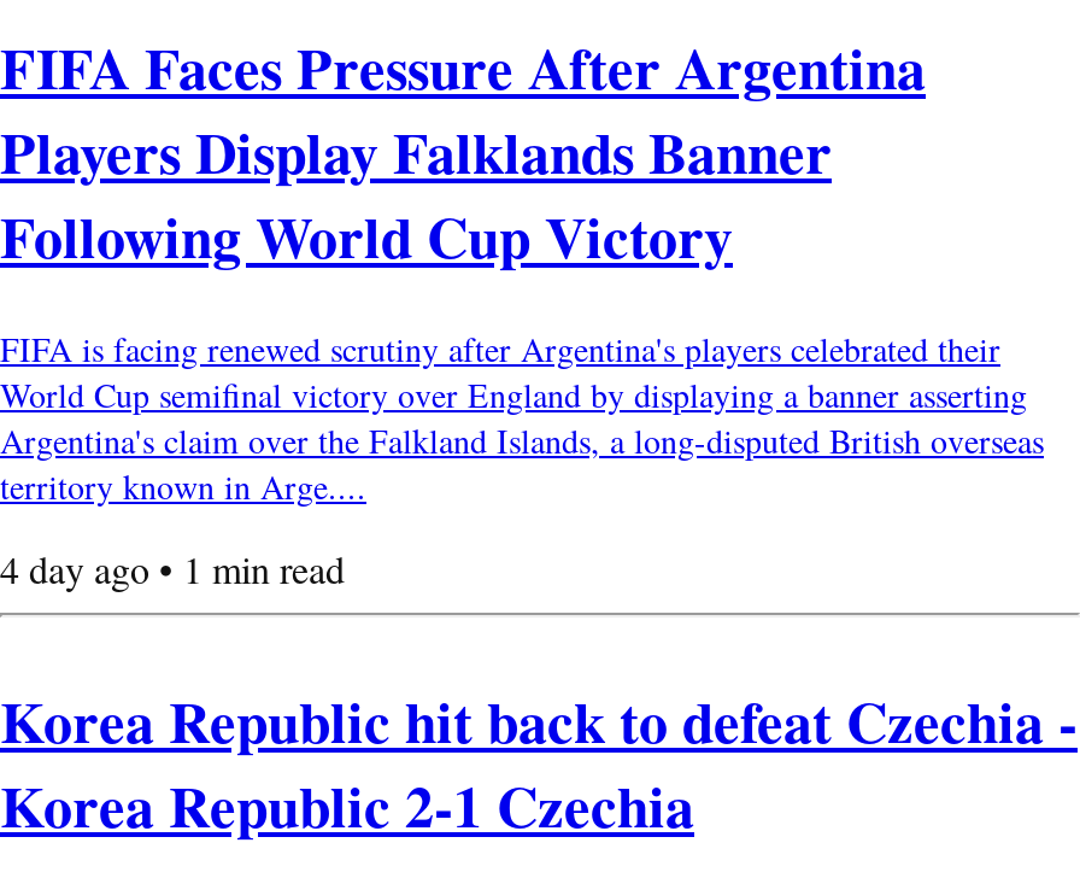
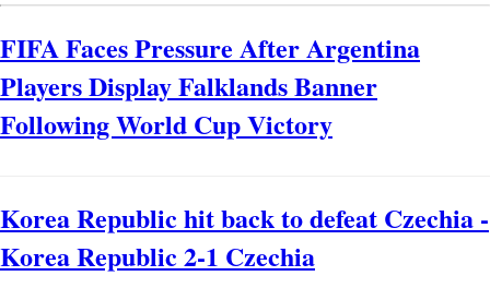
[0,325,1044,593] FIFA is facing renewed scrutiny after Argentina's players celebrated their | World Cup semifinal victory over England by displaying a banner asserting | Argentina's claim over the Falkland Islands, a long-disputed British overseas | territory known in Arge.... | 4 day ago • 1 min read -> none

